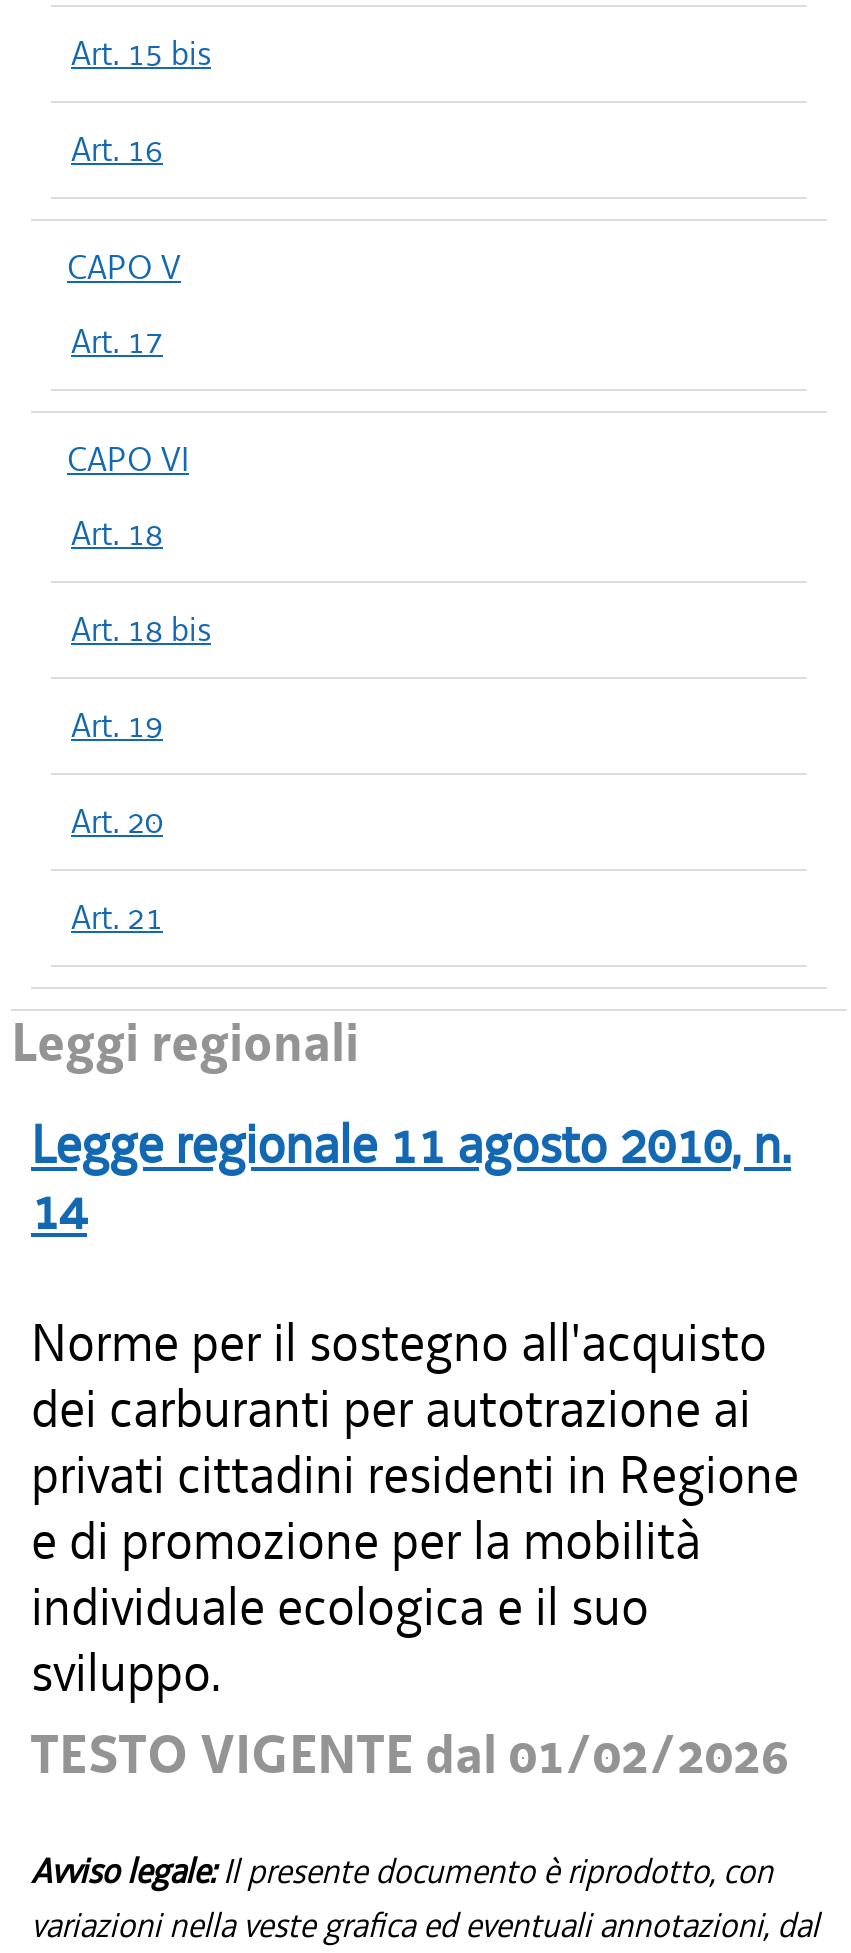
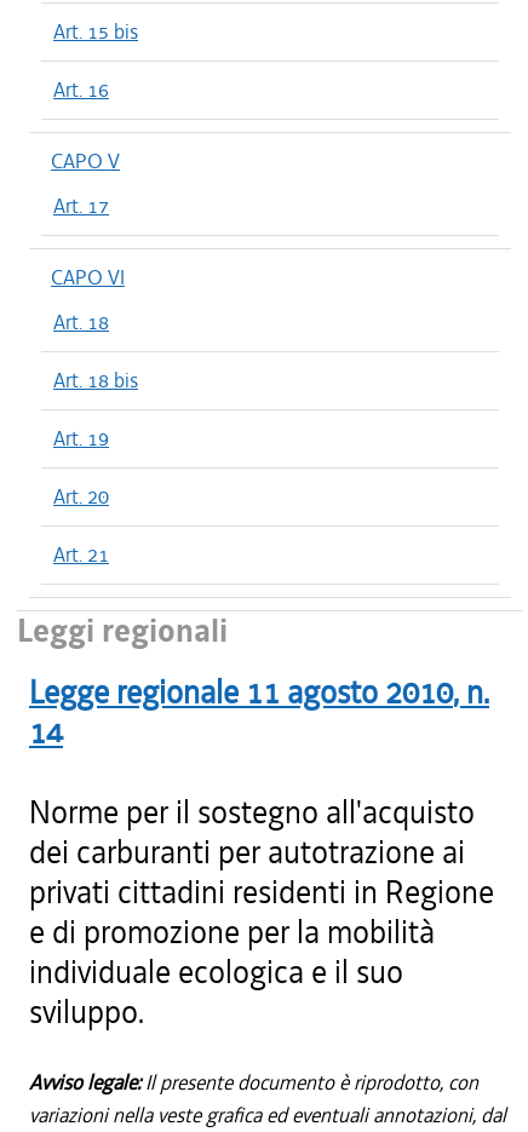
[31,1721,789,1791] TESTO VIGENTE dal 01/02/2026 -> none

